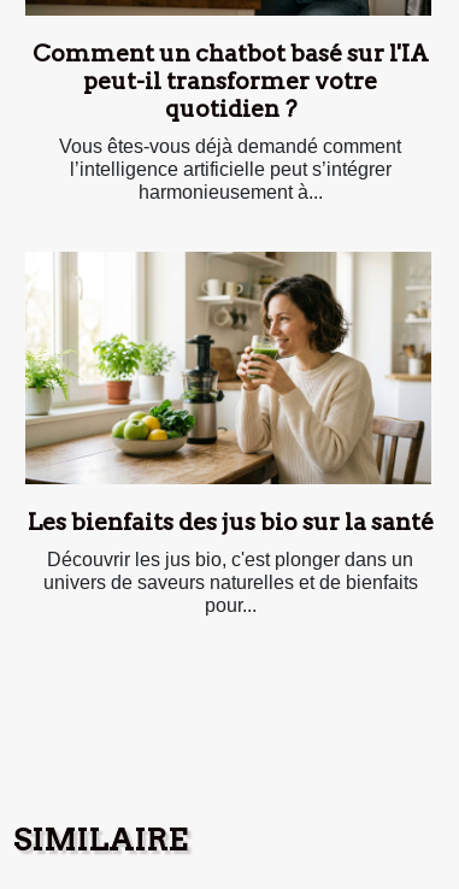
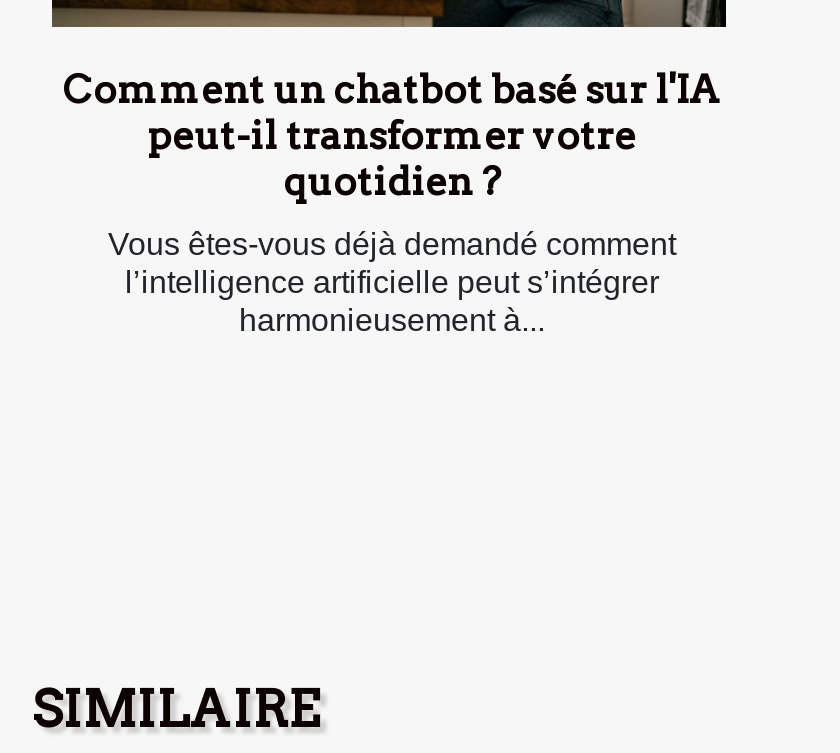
[24,251,433,615] [image] | Les bienfaits des jus bio sur la santé | Découvrir les jus bio, c'est plonger dans un | univers de saveurs naturelles et de bienfaits | pour... -> none

